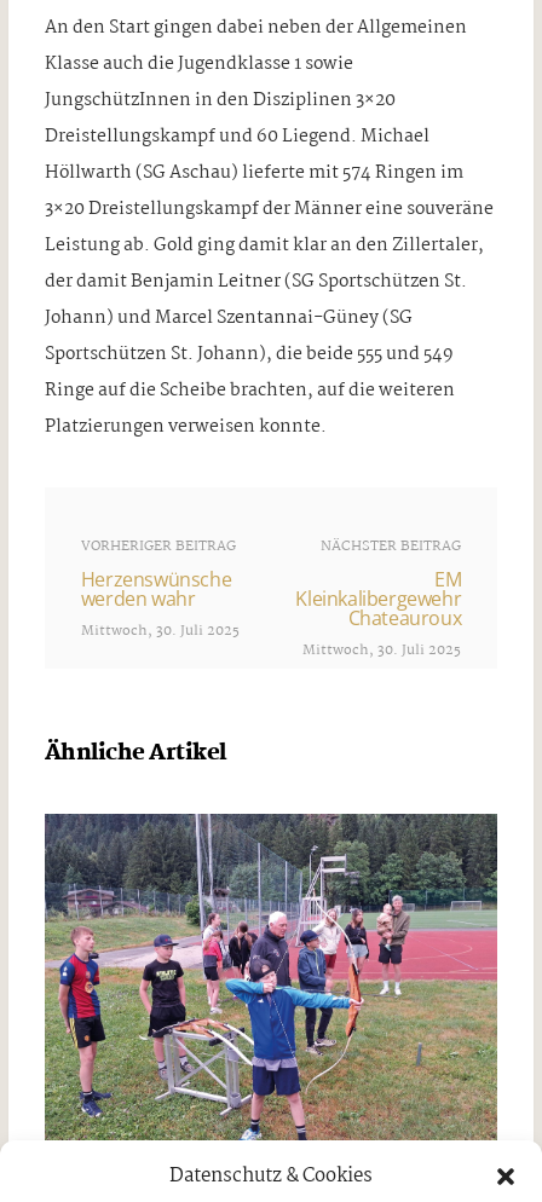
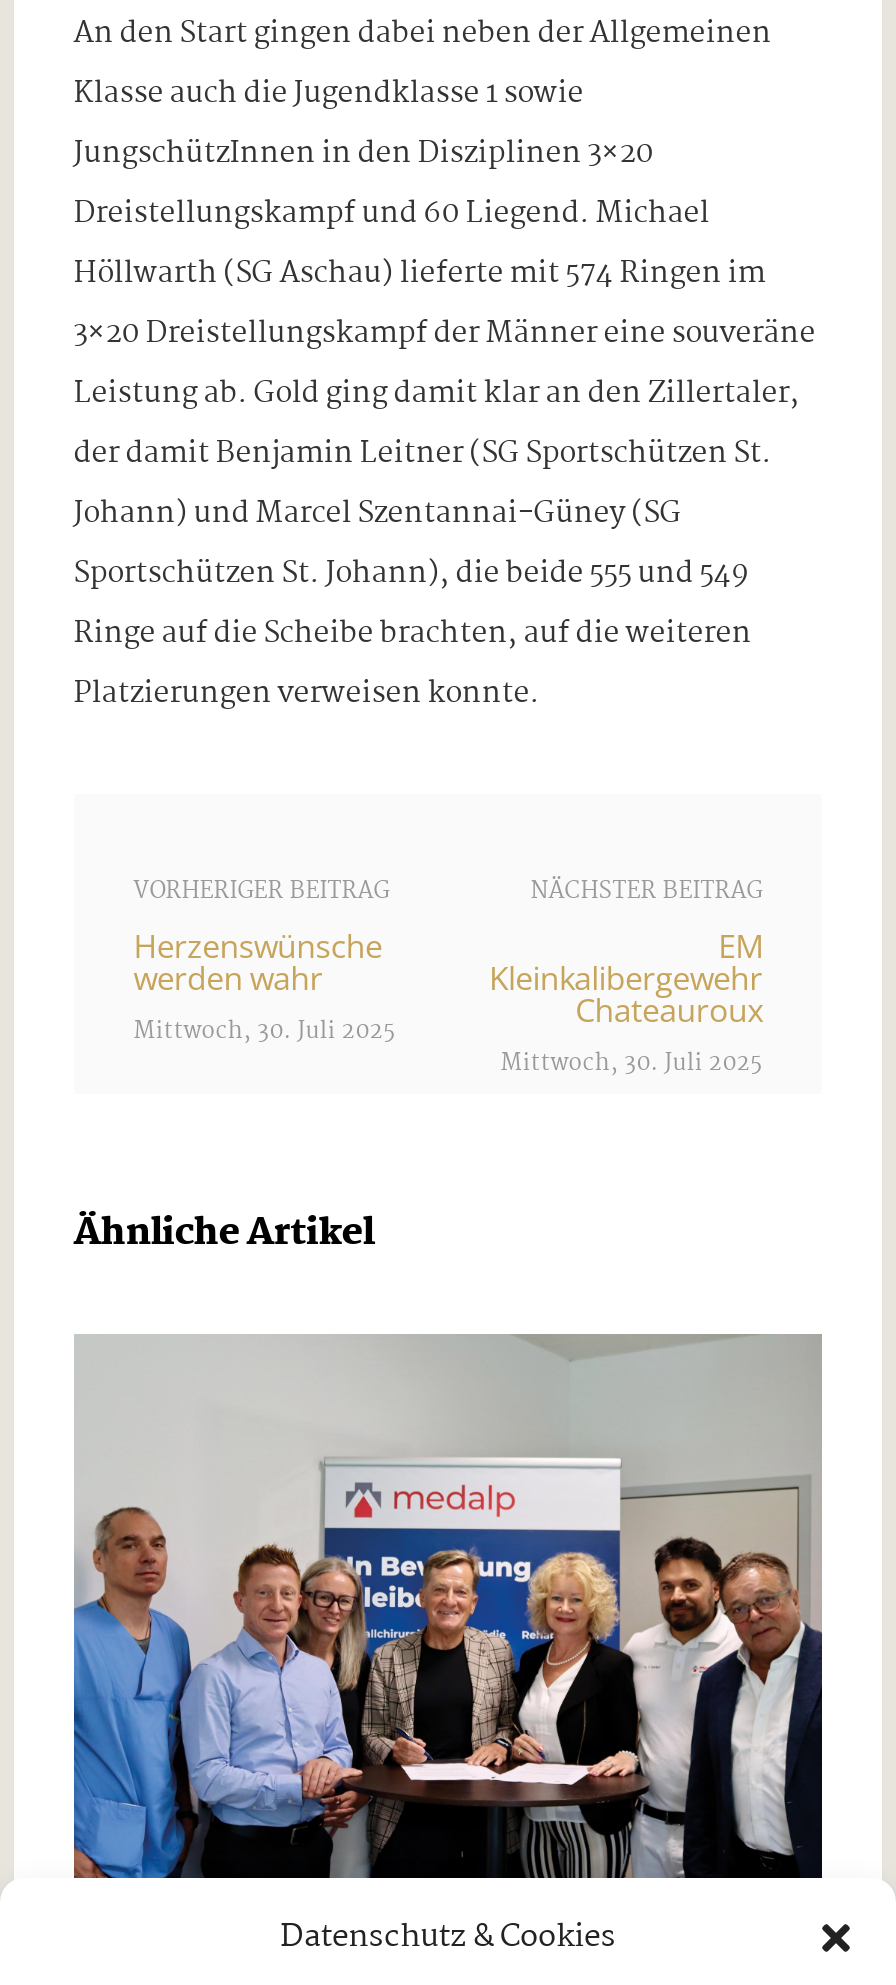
[44,814,498,1142] [image] -> [72,1334,824,1880] [image]

